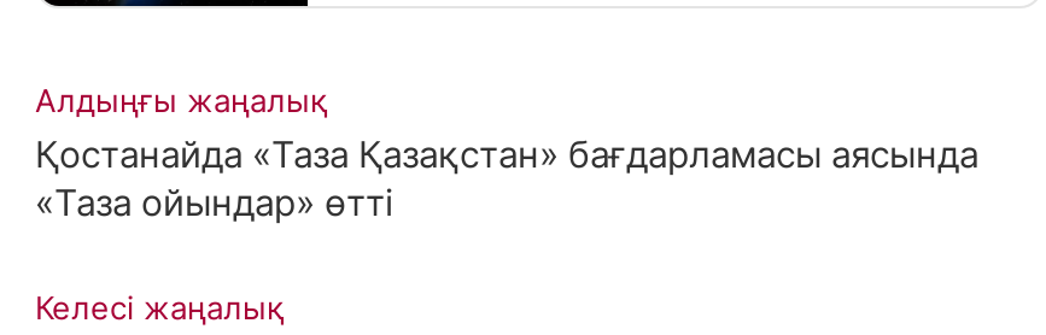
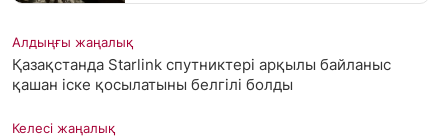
[35,131,978,225] Қостанайда «Таза Қазақстан» бағдарламасы аясында | «Таза ойындар» өтті -> [12,54,391,93] Қазақстанда Starlink спутниктері арқылы байланыс | қашан іске қосылатыны белгілі болды

